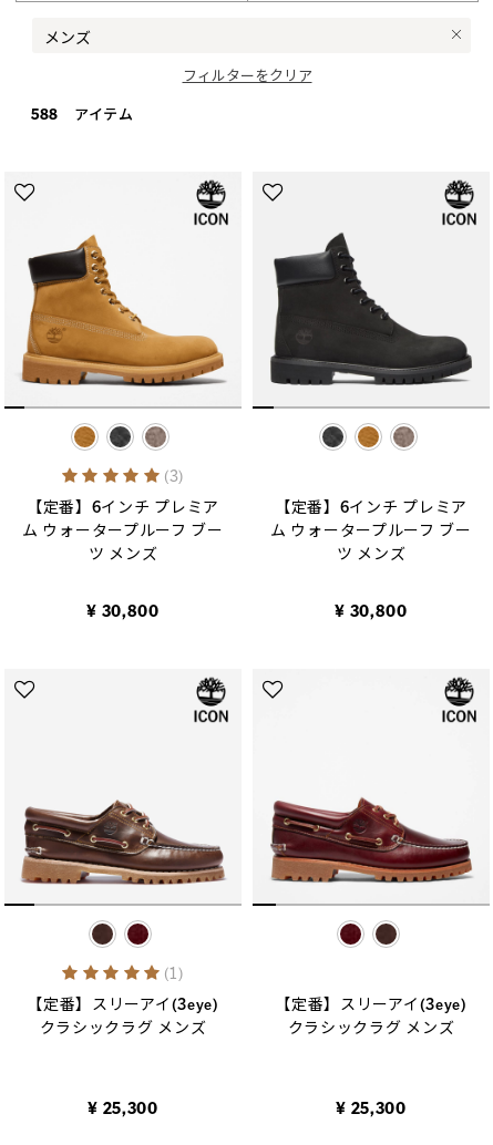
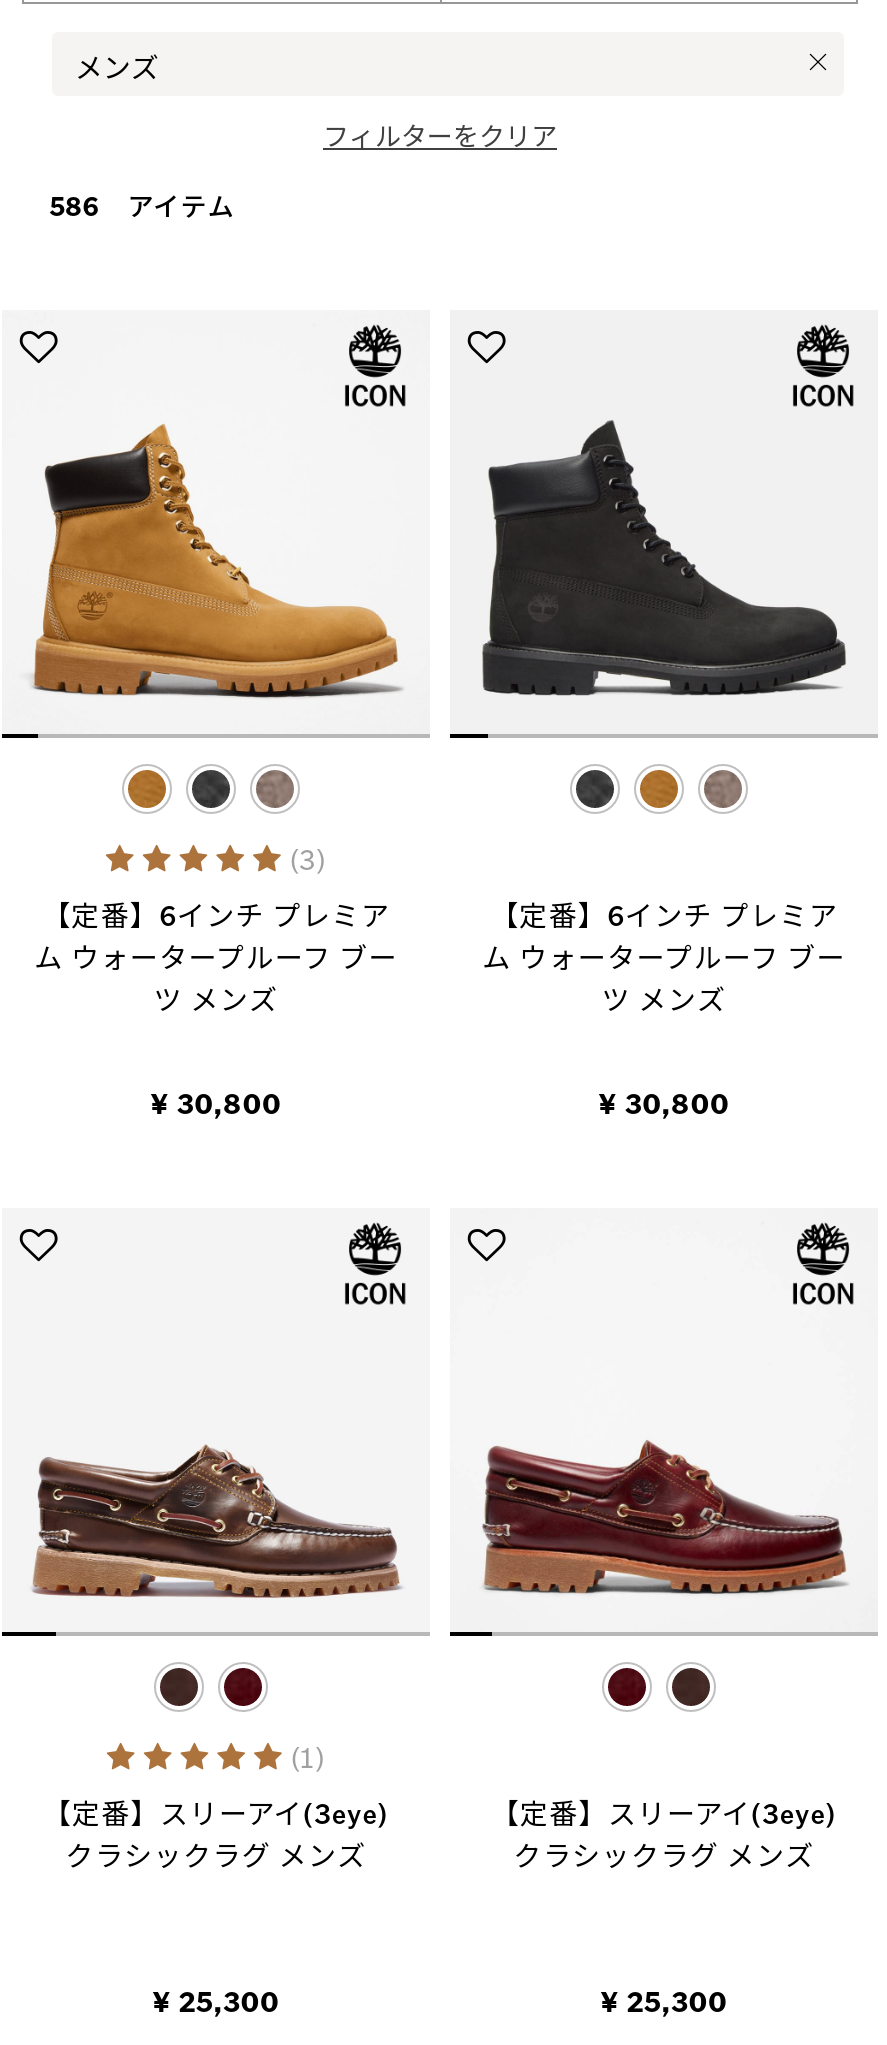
[31,105,134,123] 588 アイテム -> [50,190,235,222] 586 アイテム

